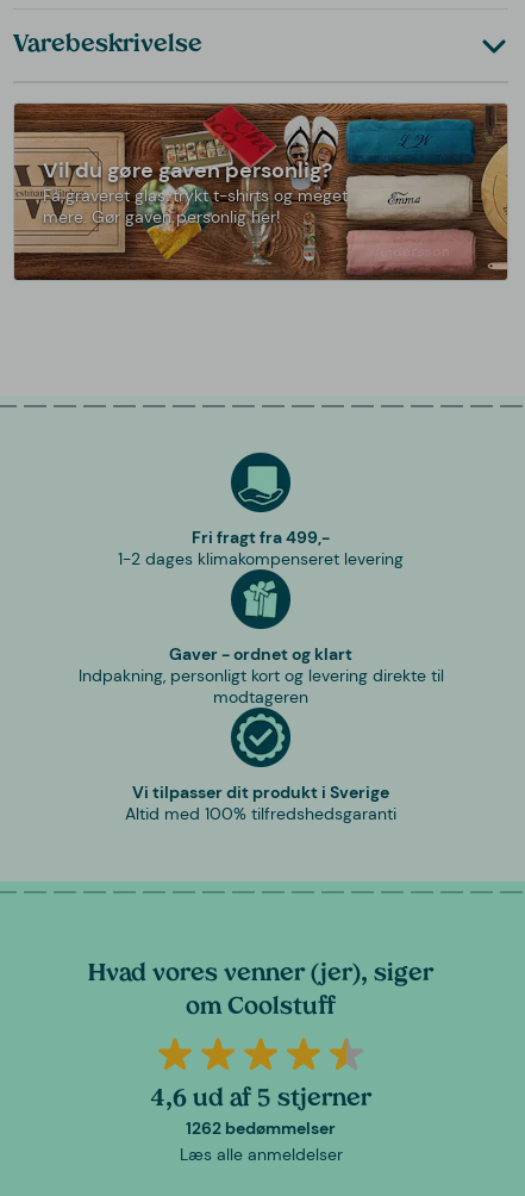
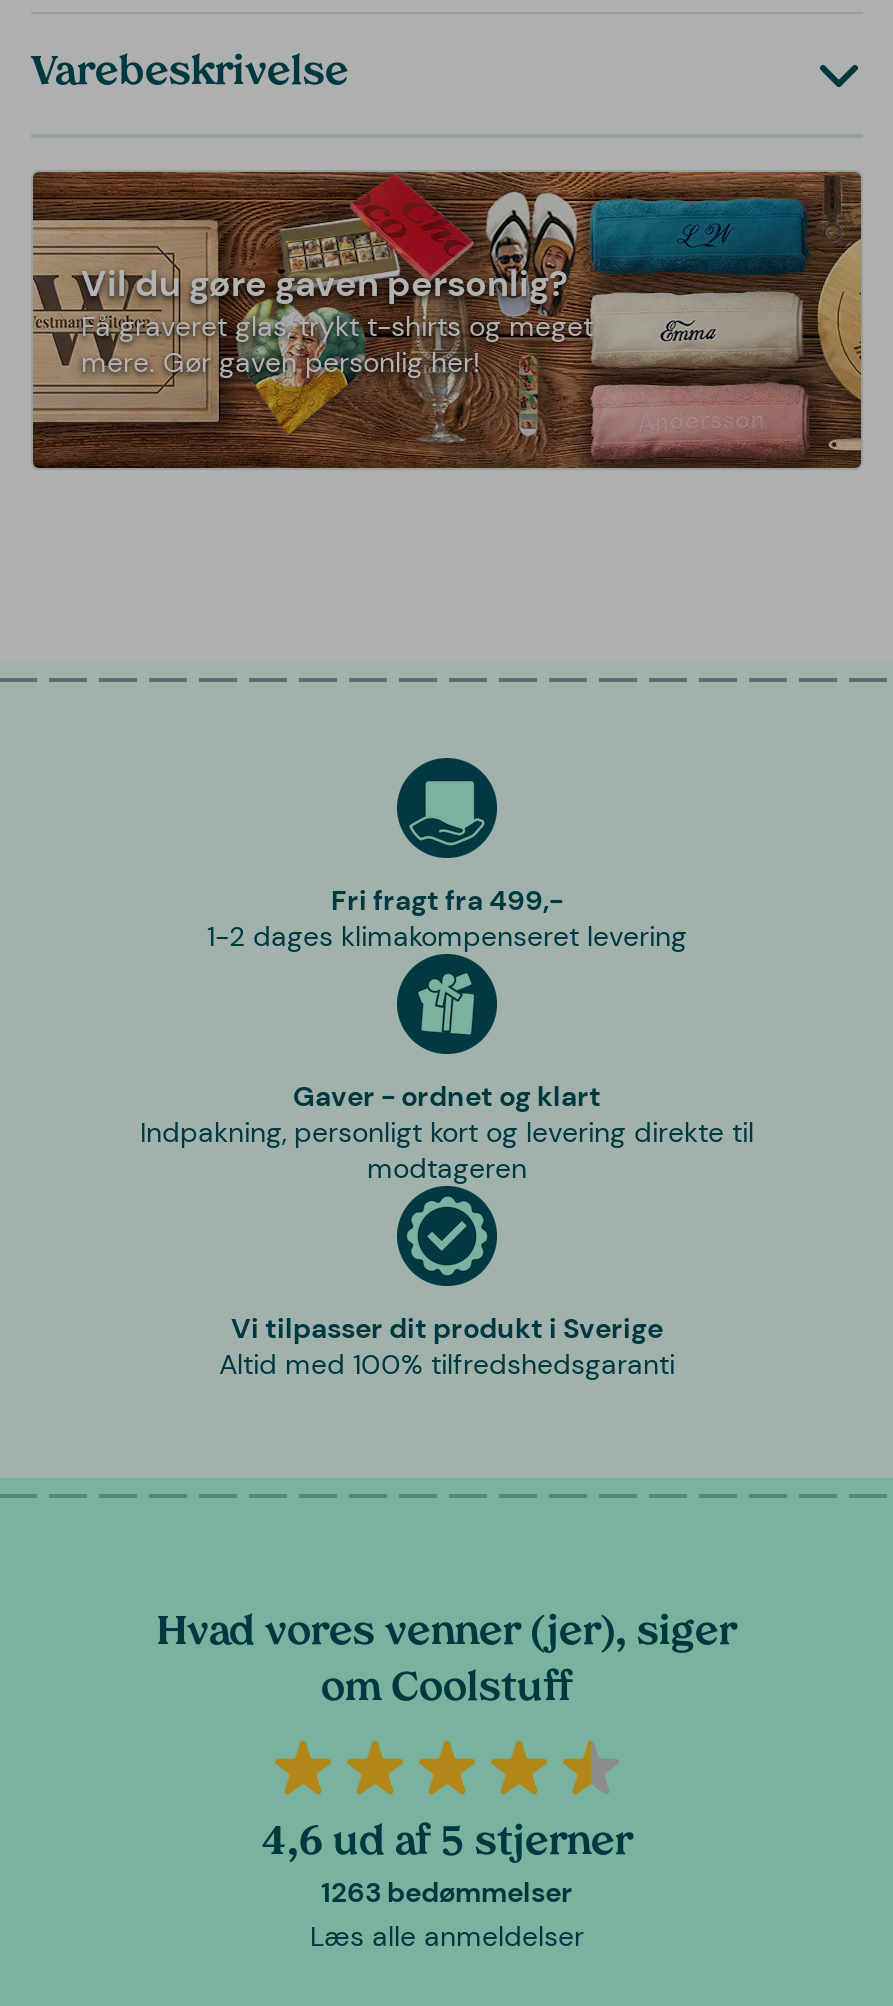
[186,1118,336,1139] 1262 bedømmelser -> [321,1875,573,1911] 1263 bedømmelser

